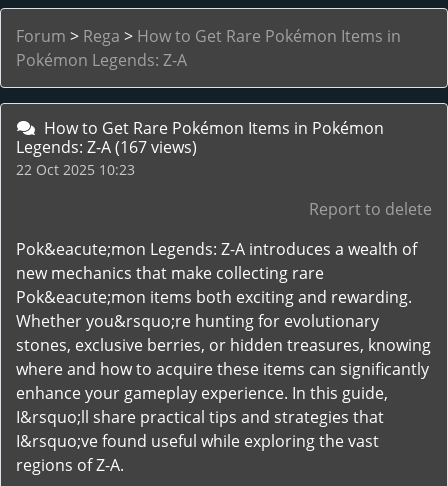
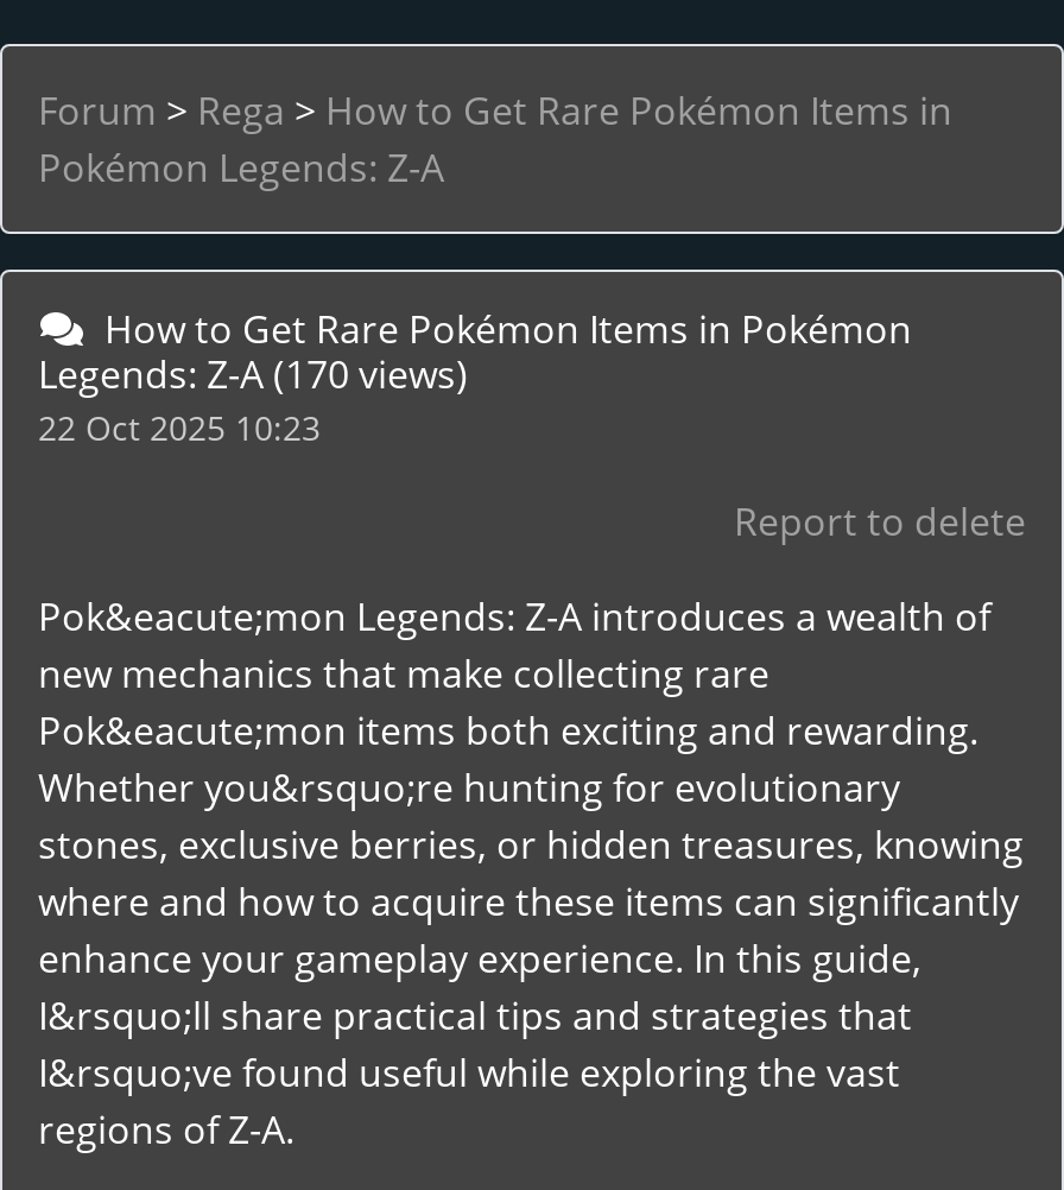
[16,136,197,158] Legends: Z-A (167 views) -> [38,348,468,400] Legends: Z-A (170 views)

